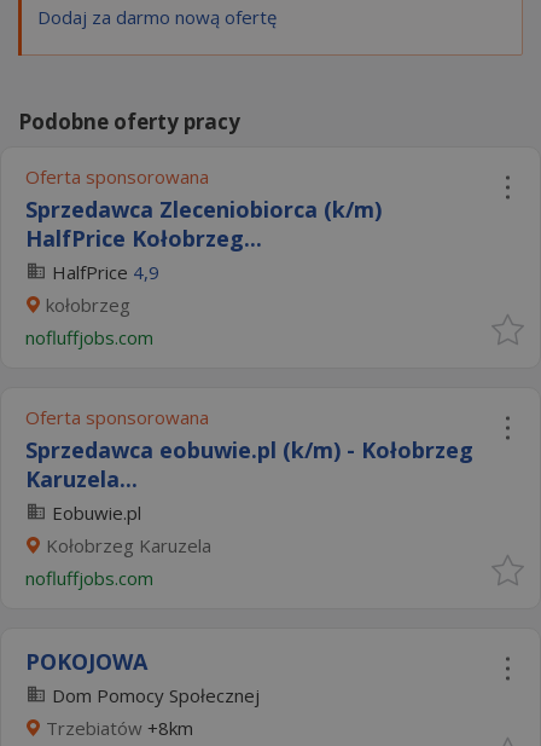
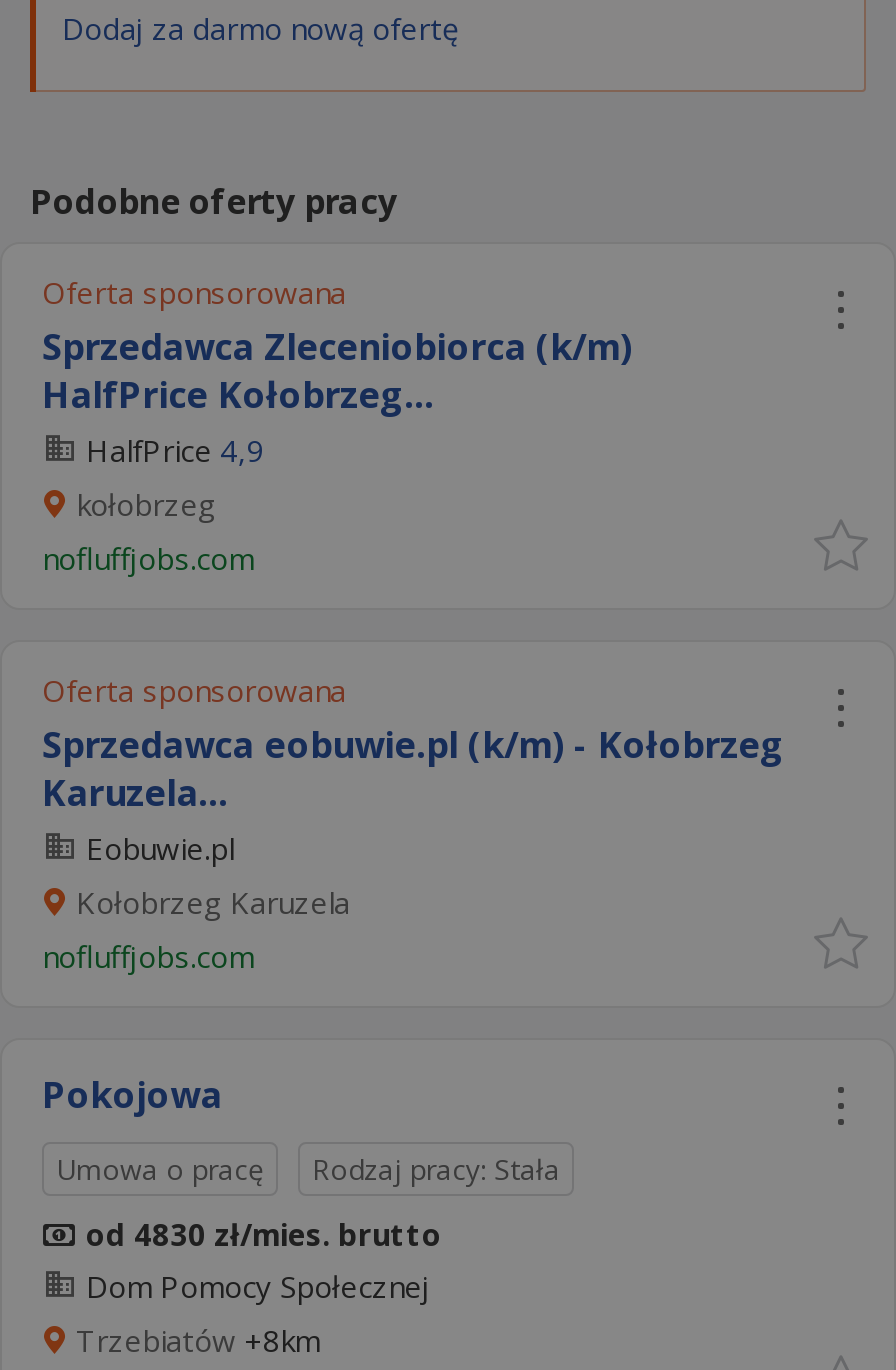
[25,647,147,676] POKOJOWA -> [42,1070,560,1254] Pokojowa | Umowa o pracę | Rodzaj pracy: Stała | od 4830 zł/mies. brutto

